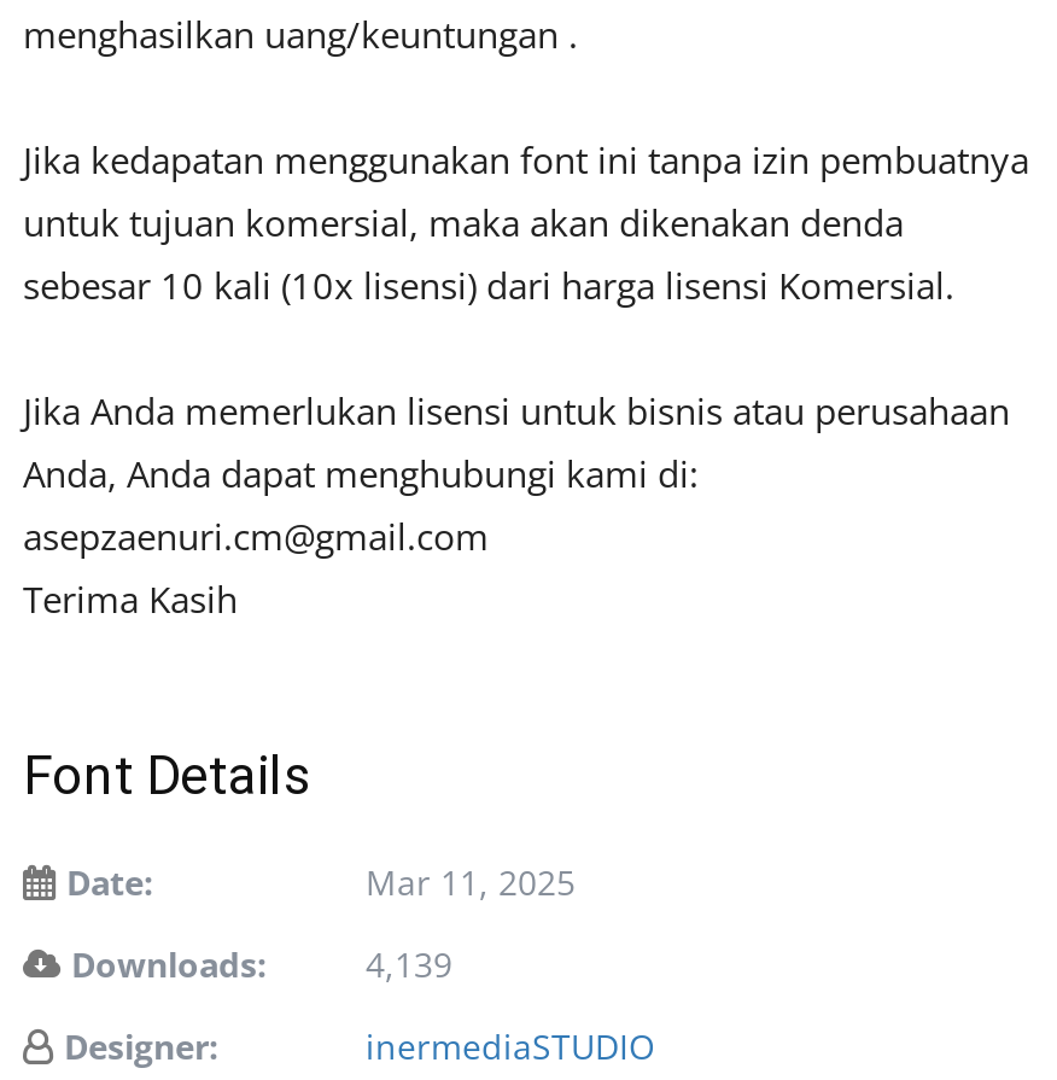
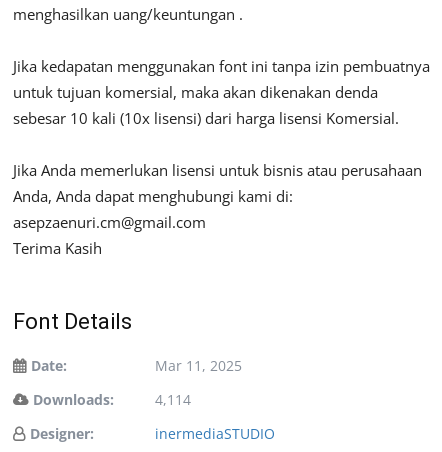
[366,941,452,986] 4,139 -> [155,390,191,409] 4,114

